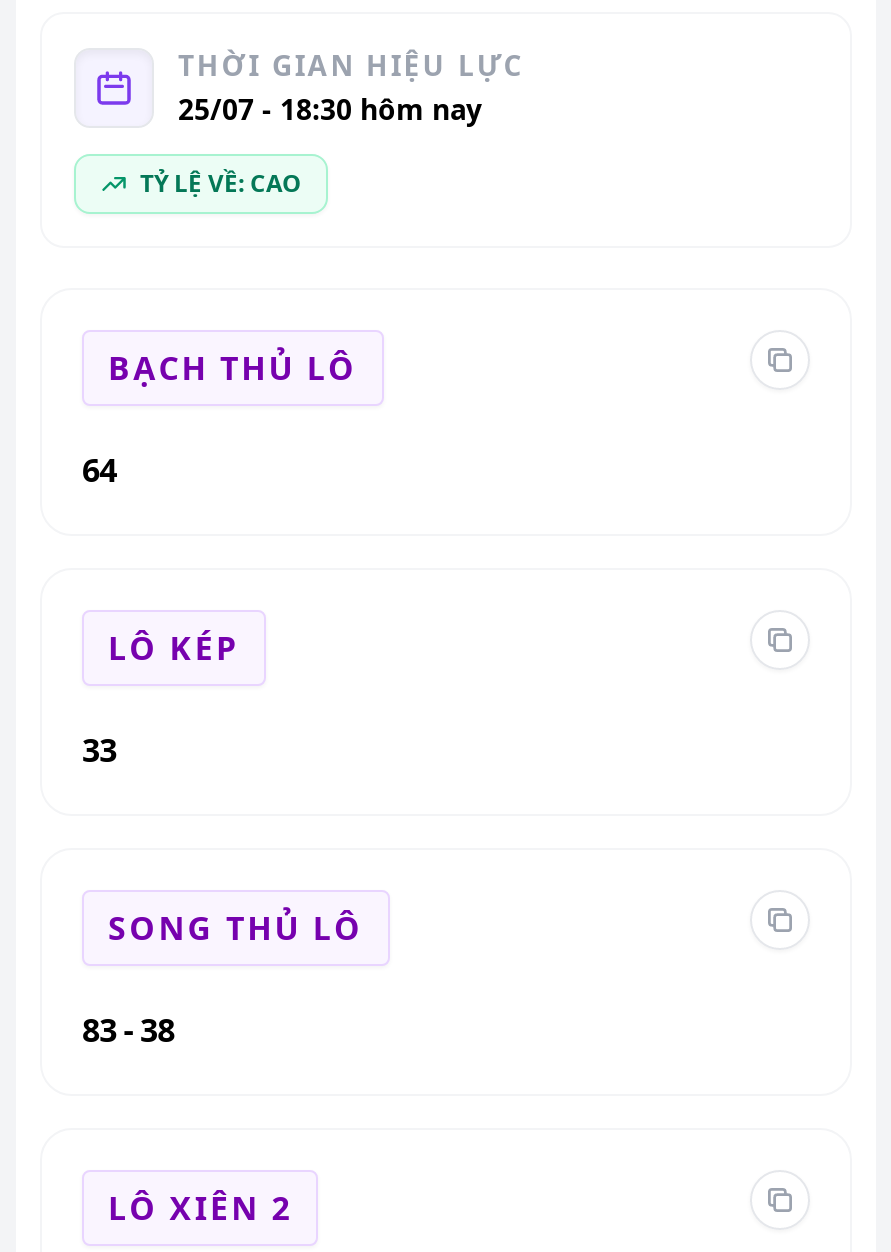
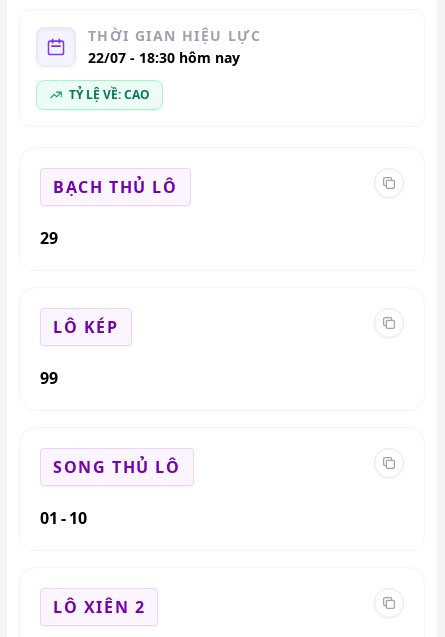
[178,90,482,128] 25/07 - 18:30 hôm nay -> [88,48,240,67] 22/07 - 18:30 hôm nay
[82,448,116,492] 64 -> [40,227,57,249] 29
[82,728,116,772] 33 -> [40,367,57,389] 99
[82,1008,174,1052] 83 - 38 -> [40,507,86,529] 01 - 10

